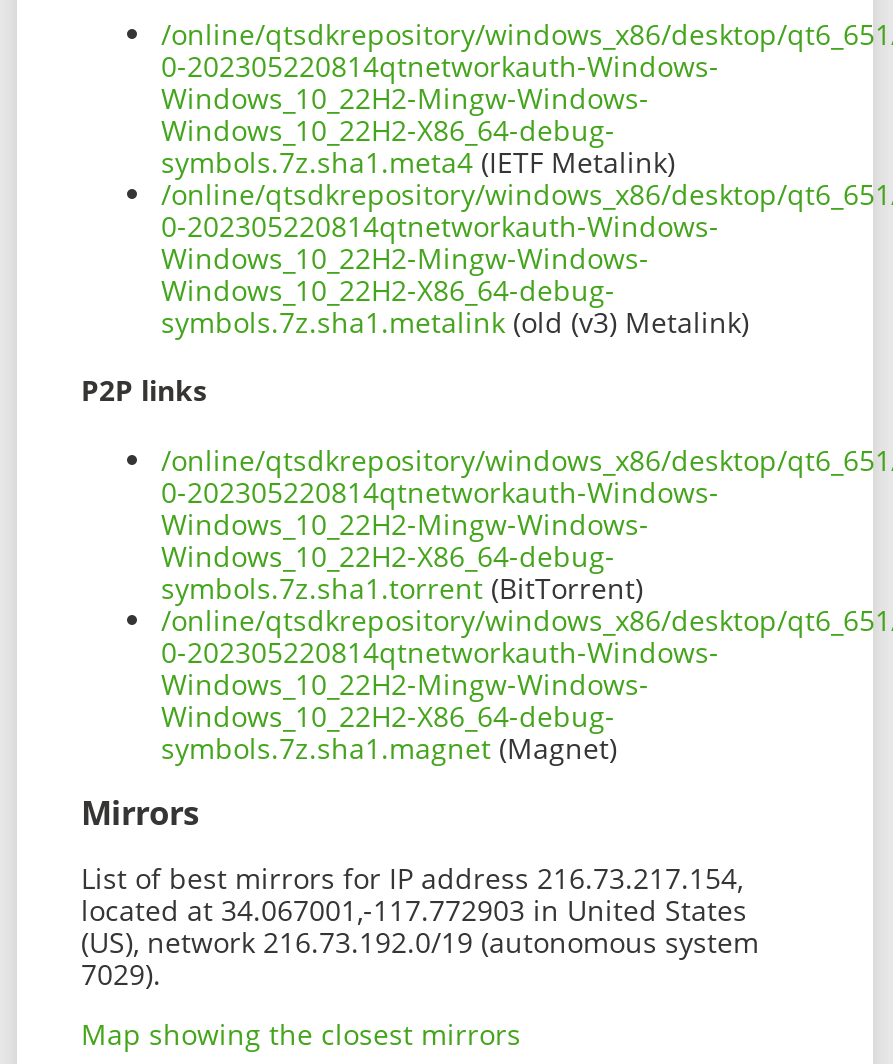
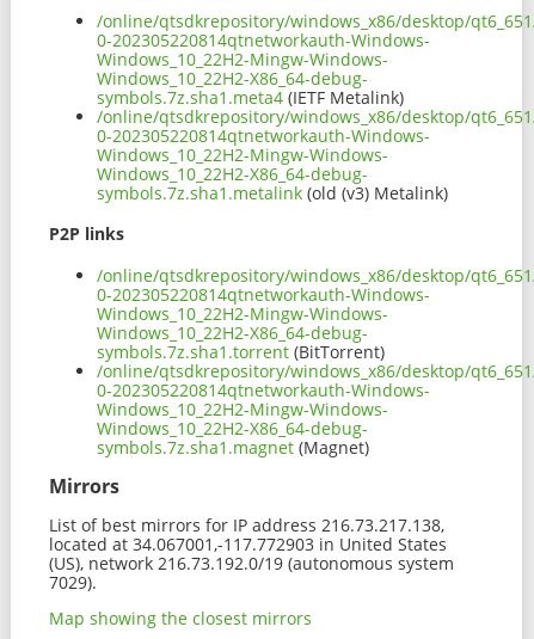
[81,858,743,896] List of best mirrors for IP address 216.73.217.154, -> [49,513,444,536] List of best mirrors for IP address 216.73.217.138,

